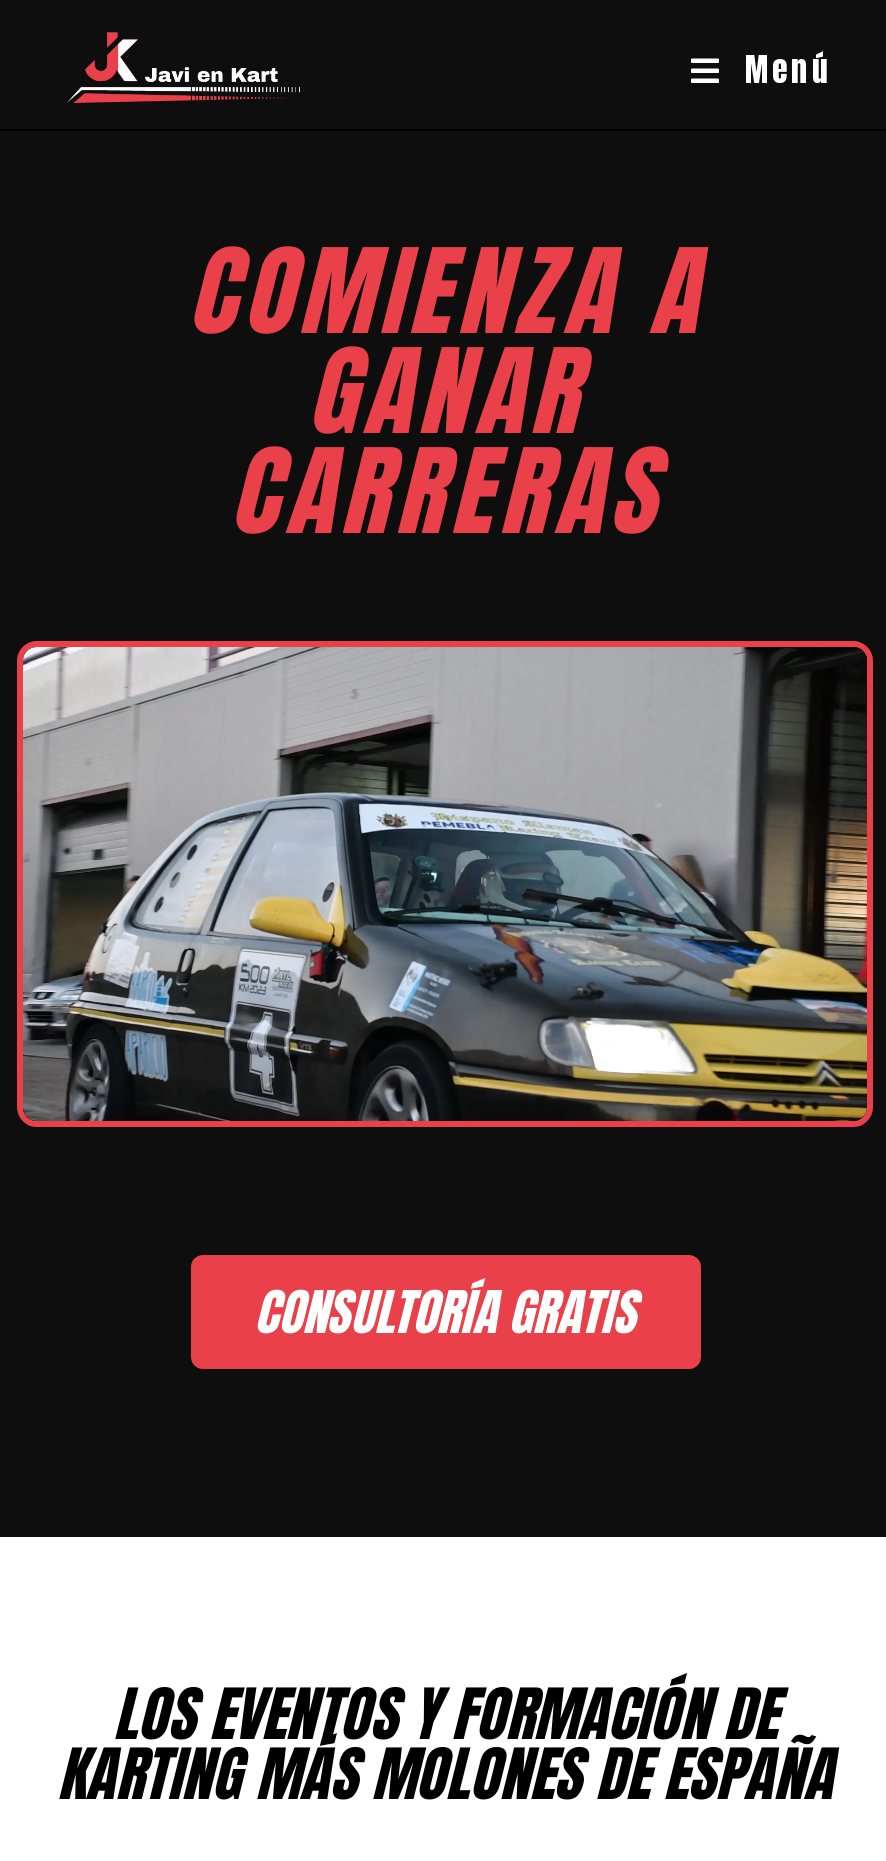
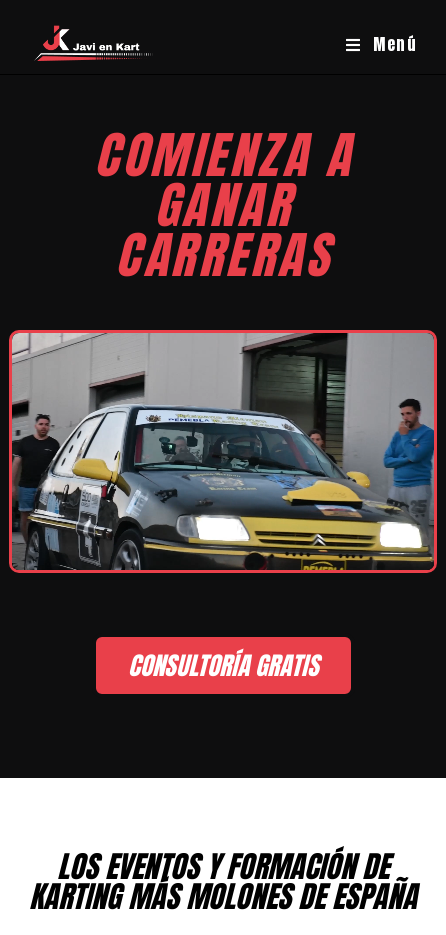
[21,645,869,1123] [image] -> [11,332,435,571] [image]

